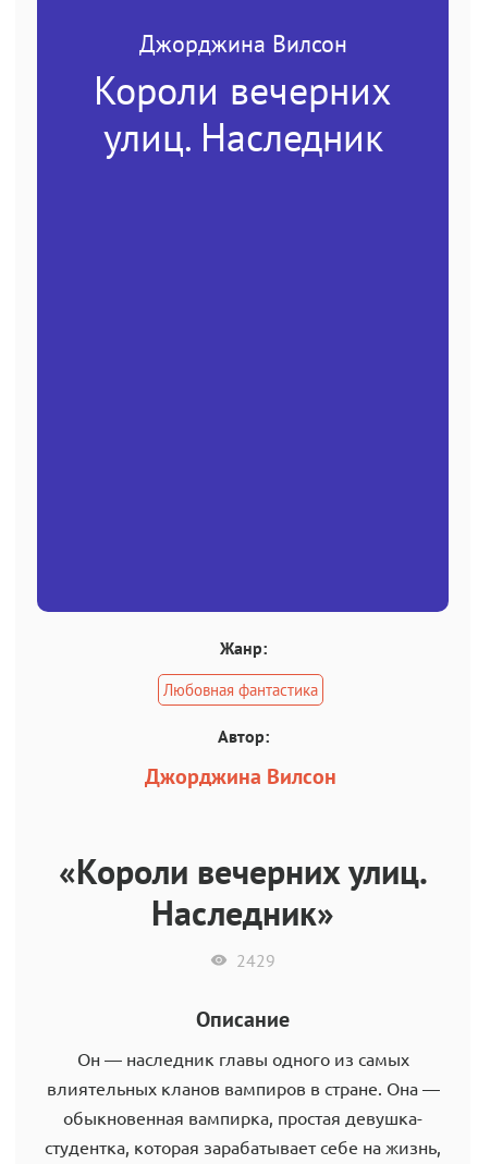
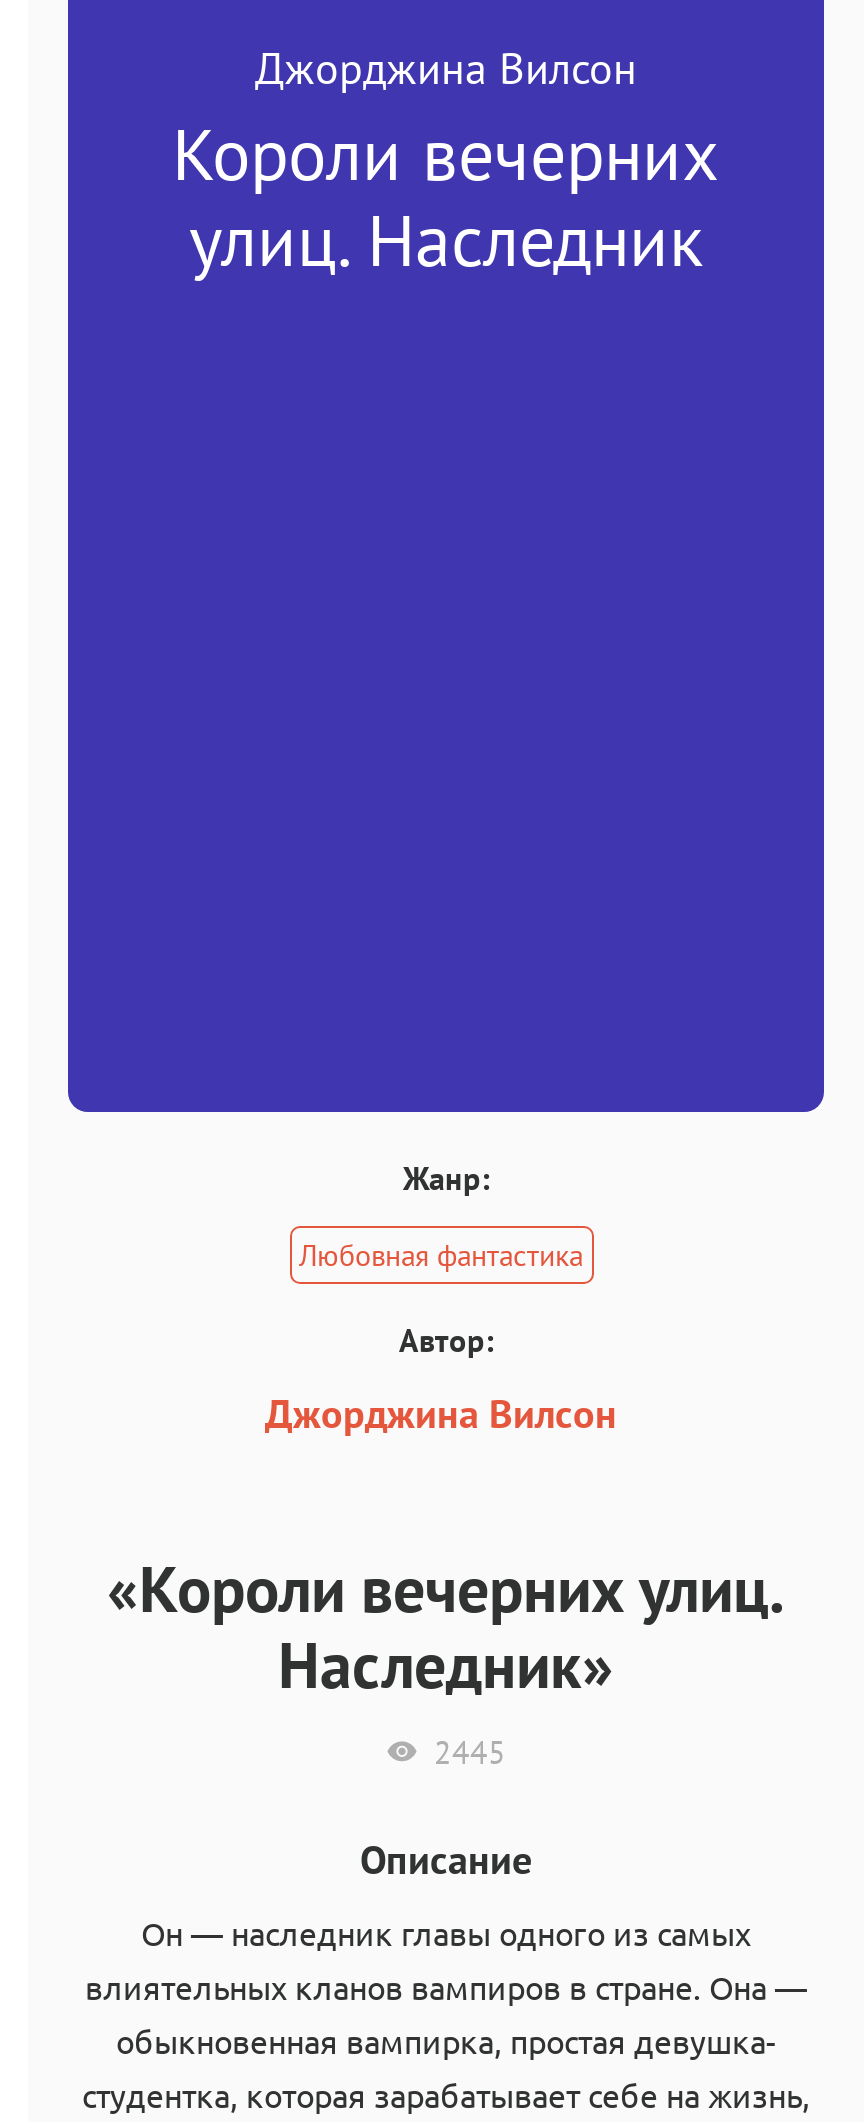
[236,949,275,971] 2429 -> [434,1731,506,1771] 2445

